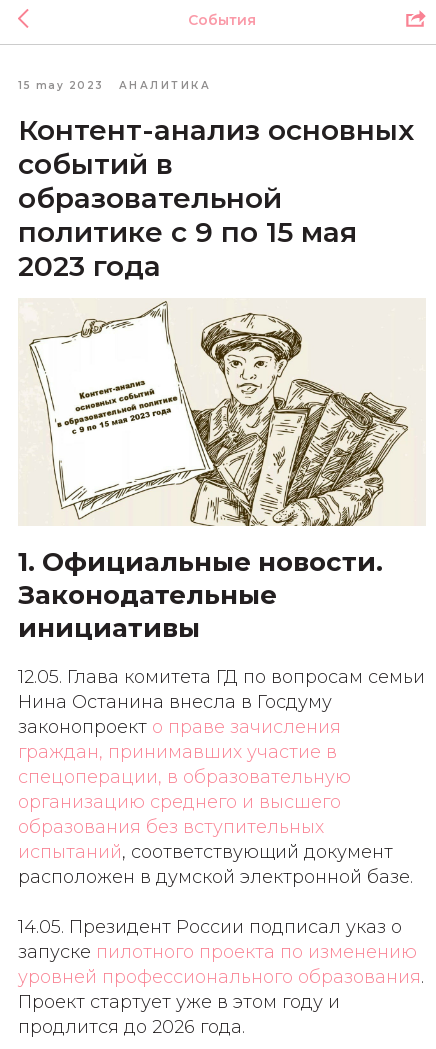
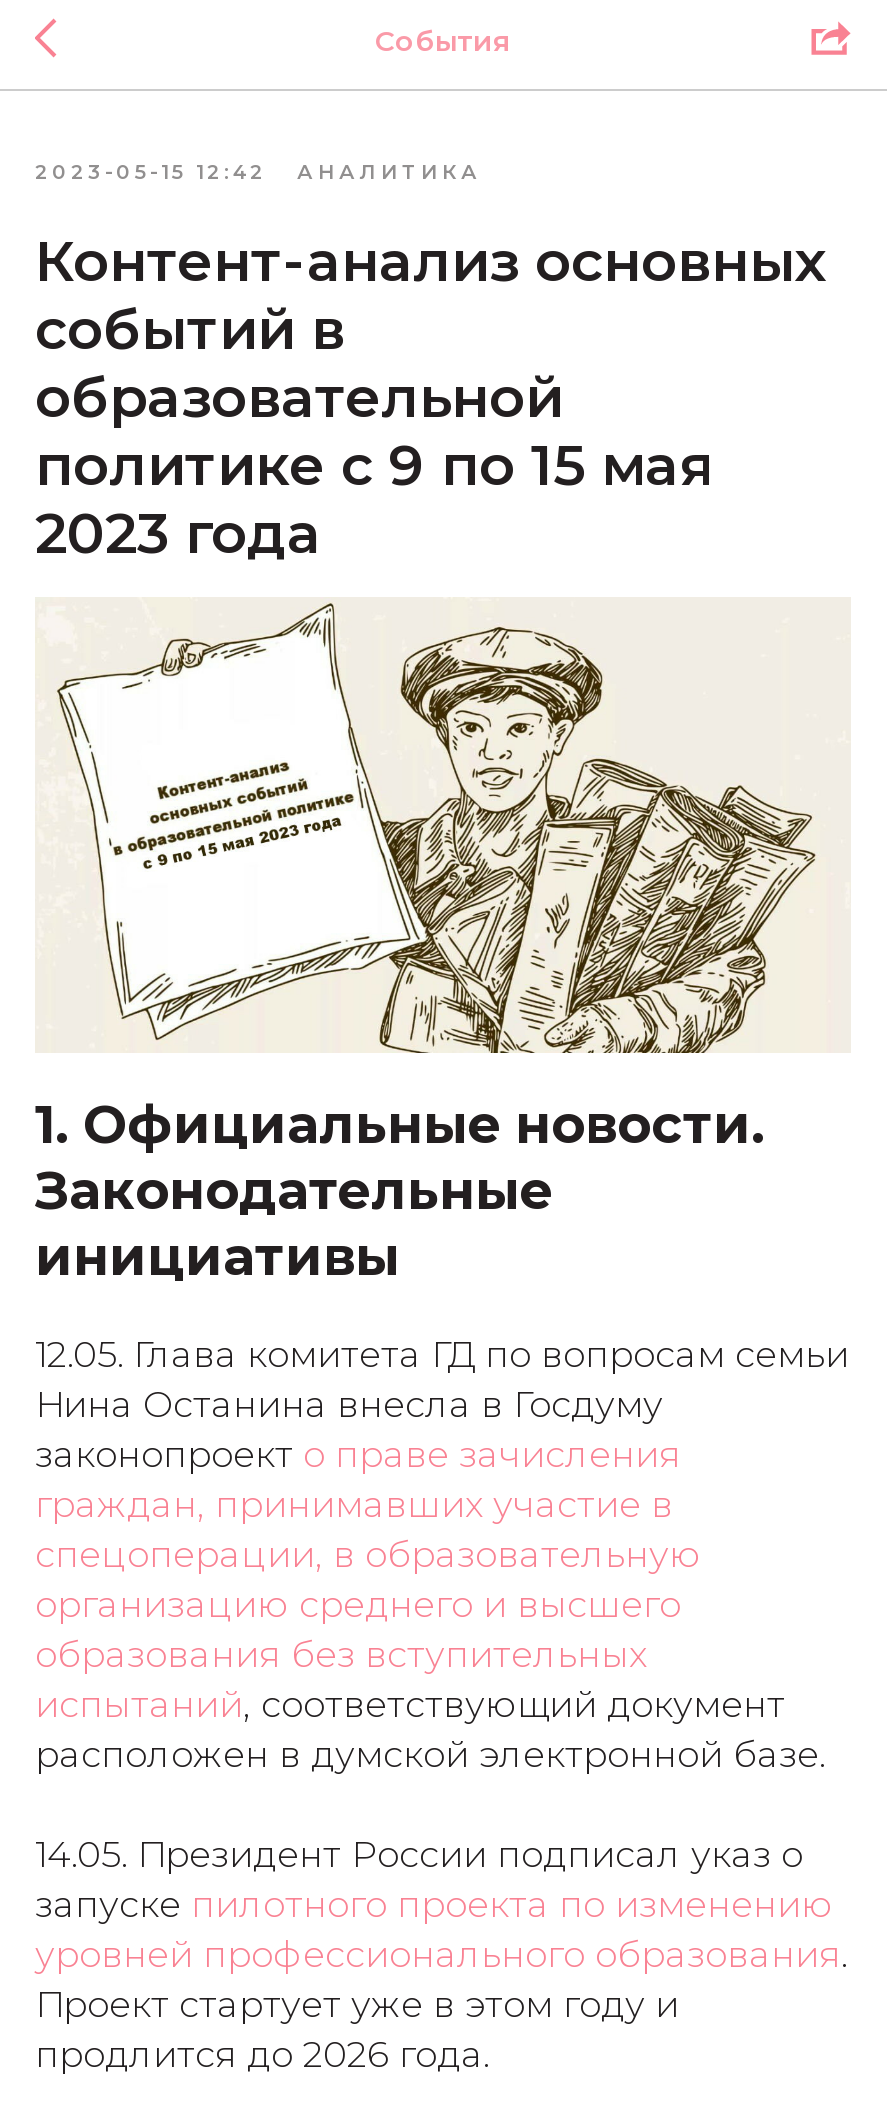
[18,79,211,92] 15 may 2023 АНАЛИТИКА -> [35,159,482,185] 2023-05-15 12:42 АНАЛИТИКА

